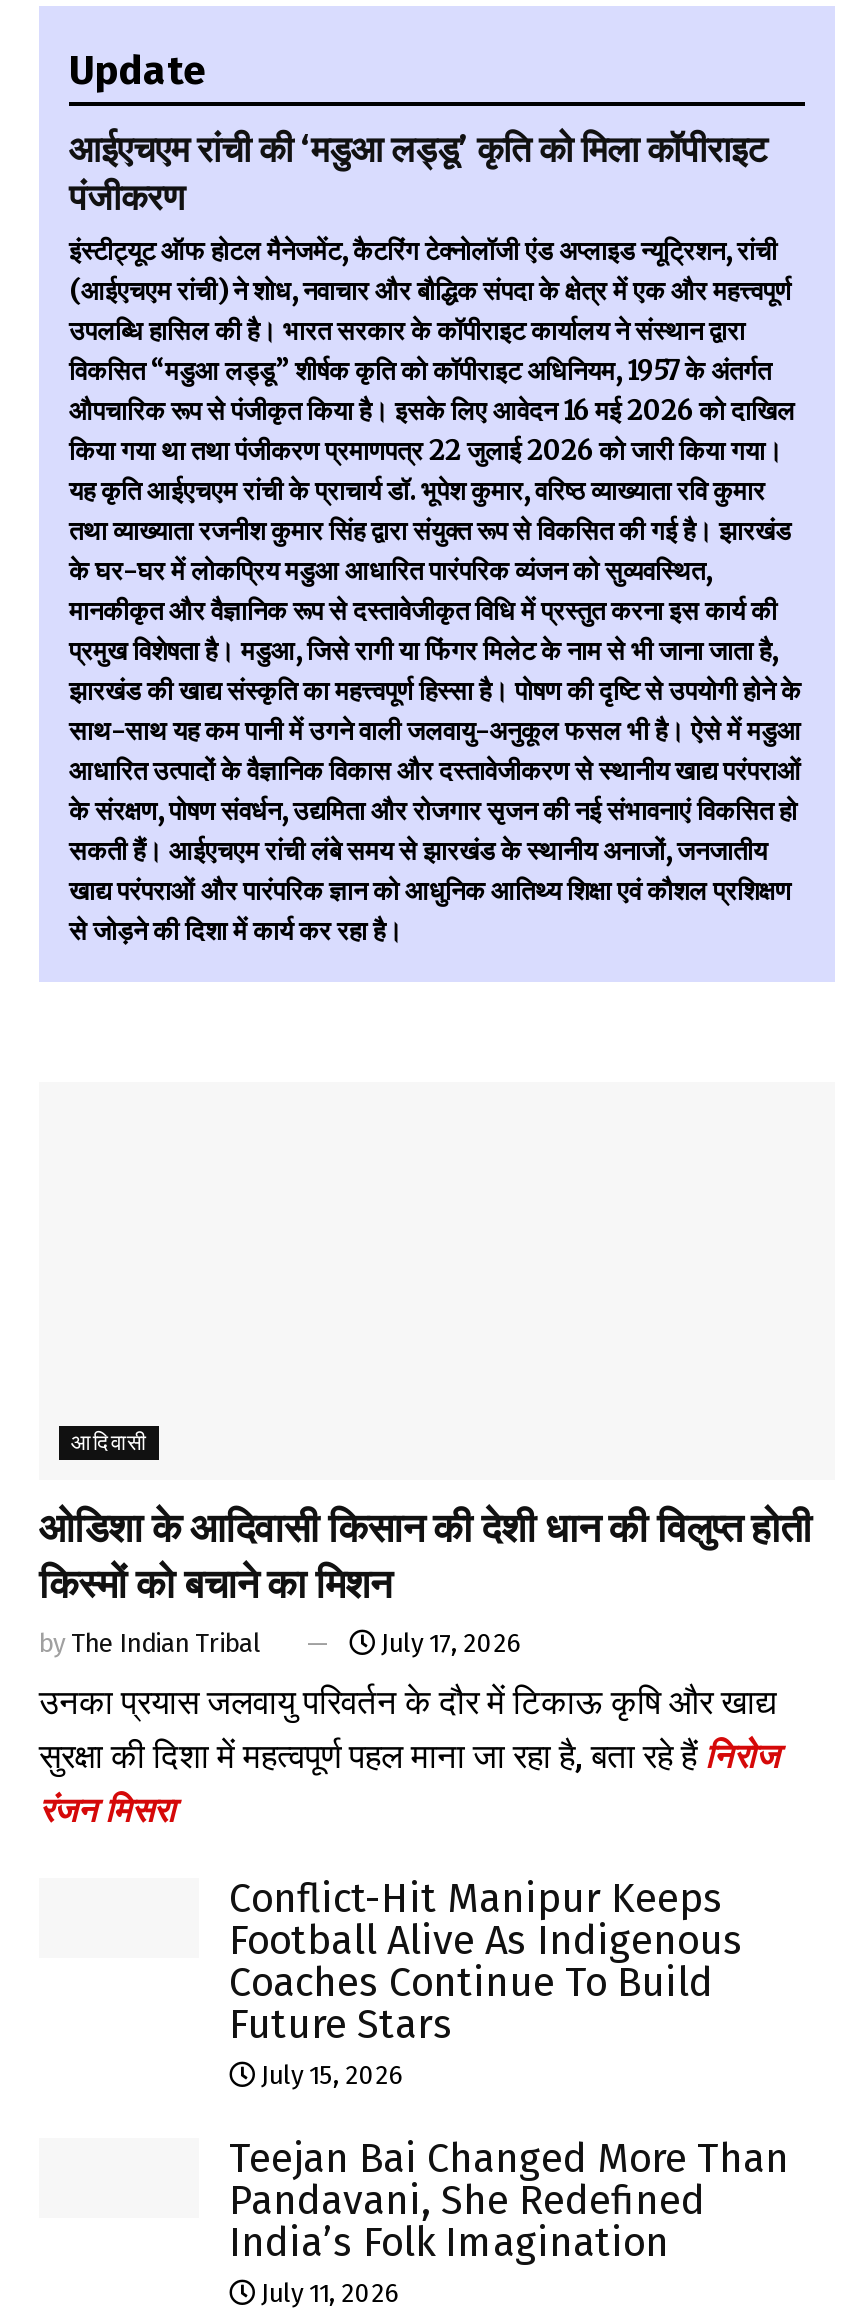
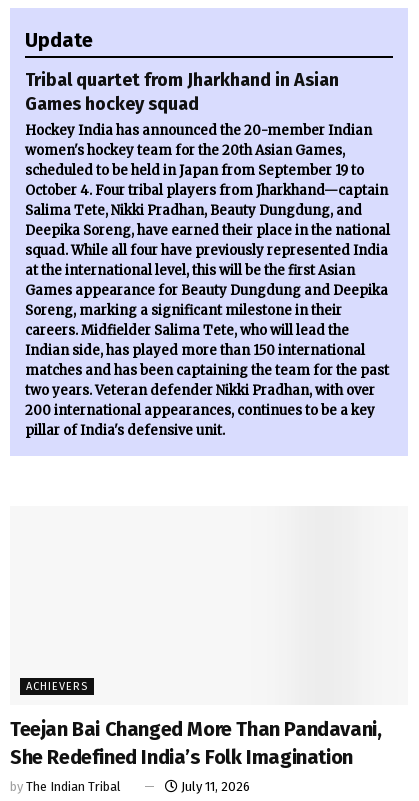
[69,128,801,948] आईएचएम रांची की ‘मडुआ लड्डू’ कृति को मिला कॉपीराइट | पंजीकरण | इंस्टीट्यूट ऑफ होटल मैनेजमेंट, कैटरिंग टेक्नोलॉजी एंड अप्लाइड न्यूट्रिशन, रांची | (आईएचएम रांची) ने शोध, नवाचार और बौद्धिक संपदा के क्षेत्र में एक और महत्त्वपूर्ण | उपलब्धि हासिल की है। भारत सरकार के कॉपीराइट कार्यालय ने संस्थान द्वारा | विकसित “मडुआ लड्डू” शीर्षक कृति को कॉपीराइट अधिनियम, 1957 के अंतर्गत | औपचारिक रूप से पंजीकृत किया है। इसके लिए आवेदन 16 मई 2026 को दाखिल | किया गया था तथा पंजीकरण प्रमाणपत्र 22 जुलाई 2026 को जारी किया गया। | यह कृति आईएचएम रांची के प्राचार्य डॉ. भूपेश कुमार, वरिष्ठ व्याख्याता रवि कुमार | तथा व्याख्याता रजनीश कुमार सिंह द्वारा संयुक्त रूप से विकसित की गई है। झारखंड | के घर-घर में लोकप्रिय मडुआ आधारित पारंपरिक व्यंजन को सुव्यवस्थित, | मानकीकृत और वैज्ञानिक रूप से दस्तावेजीकृत विधि में प्रस्तुत करना इस कार्य की | प्रमुख विशेषता है। मडुआ, जिसे रागी या फिंगर मिलेट के नाम से भी जाना जाता है, | झारखंड की खाद्य संस्कृति का महत्त्वपूर्ण हिस्सा है। पोषण की दृष्टि से उपयोगी होने के | साथ-साथ यह कम पानी में उगने वाली जलवायु-अनुकूल फसल भी है। ऐसे में मडुआ | आधारित उत्पादों के वैज्ञानिक विकास और दस्तावेजीकरण से स्थानीय खाद्य परंपराओं | के संरक्षण, पोषण संवर्धन, उद्यमिता और रोजगार सृजन की नई संभावनाएं विकसित हो | सकती हैं। आईएचएम रांची लंबे समय से झारखंड के स्थानीय अनाजों, जनजातीय | खाद्य परंपराओं और पारंपरिक ज्ञान को आधुनिक आतिथ्य शिक्षा एवं कौशल प्रशिक्षण | से जोड़ने की दिशा में कार्य कर रहा है। -> [25,69,390,439] Tribal quartet from Jharkhand in Asian | Games hockey squad | Hockey India has announced the 20-member Indian | women's hockey team for the 20th Asian Games, | scheduled to be held in Japan from September 19 to | October 4. Four tribal players from Jharkhand—captain | Salima Tete, Nikki Pradhan, Beauty Dungdung, and | Deepika Soreng, have earned their place in the national | squad. While all four have previously represented India | at the international level, this will be the first Asian | Games appearance for Beauty Dungdung and Deepika | Soreng, marking a significant milestone in their | careers. Midfielder Salima Tete, who will lead the | Indian side, has played more than 150 international | matches and has been captaining the team for the past | two years. Veteran defender Nikki Pradhan, with over | 200 international appearances, continues to be a key | pillar of India's defensive unit.
[71,1430,147,1456] आदिवासी -> [26,680,88,693] ACHIEVERS
[39,1504,811,1608] ओडिशा के आदिवासी किसान की देशी धान की विलुप्त होती | किस्मों को बचाने का मिशन -> [10,717,381,769] Teejan Bai Changed More Than Pandavani, | She Redefined India’s Folk Imagination
[39,1628,789,2266] July 17, 2026 | उनका प्रयास जलवायु परिवर्तन के दौर में टिकाऊ कृषि और खाद्य | सुरक्षा की दिशा में महत्वपूर्ण पहल माना जा रहा है, बता रहे हैं निरोज | रंजन मिसरा | Conflict-Hit Manipur Keeps | Football Alive As Indigenous | Coaches Continue To Build | Future Stars | July 15, 2026 | Teejan Bai Changed More Than | Pandavani, She Redefined | India’s Folk Imagination -> none

